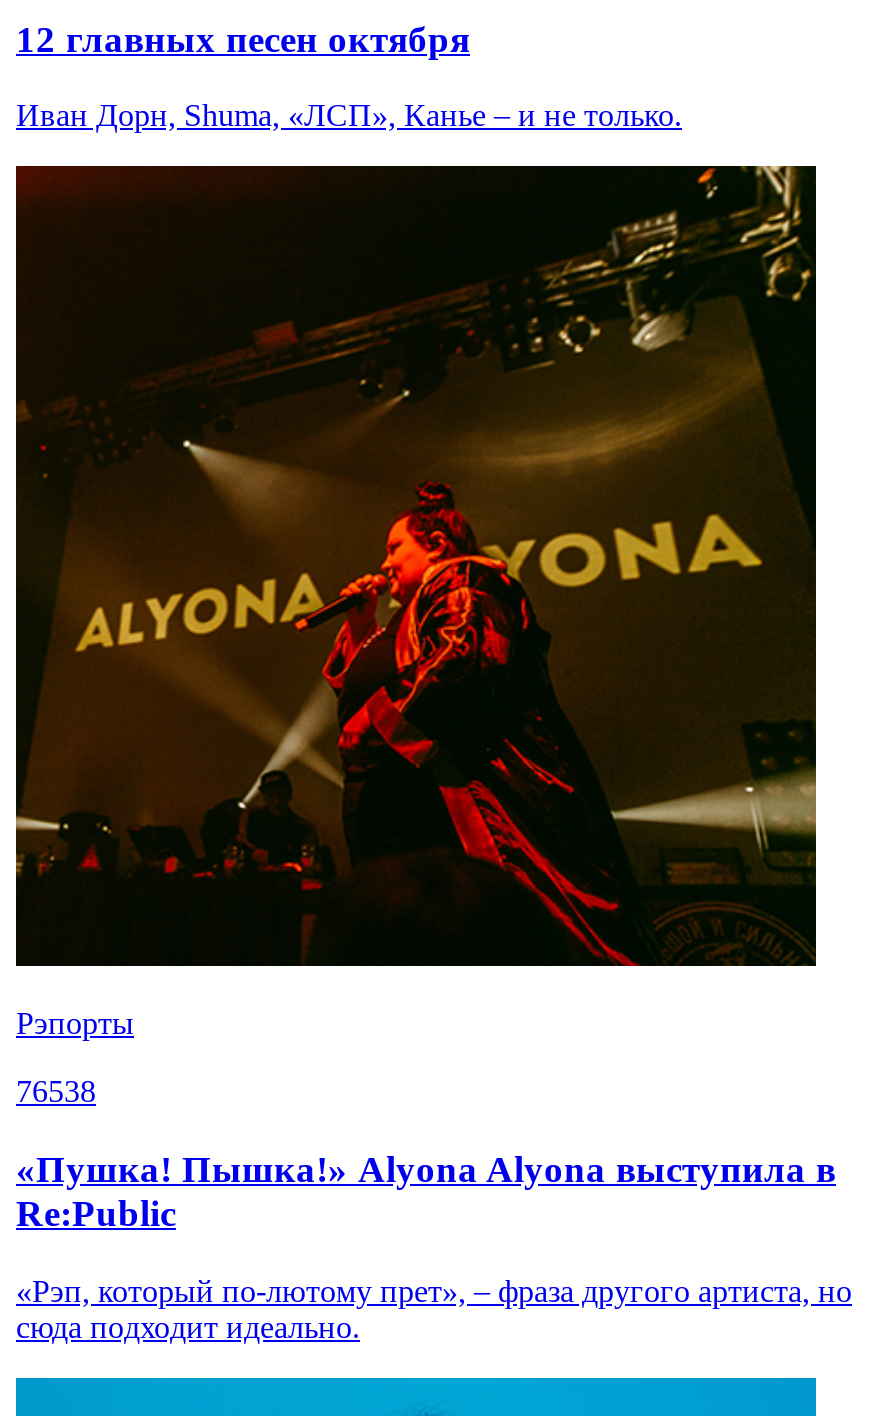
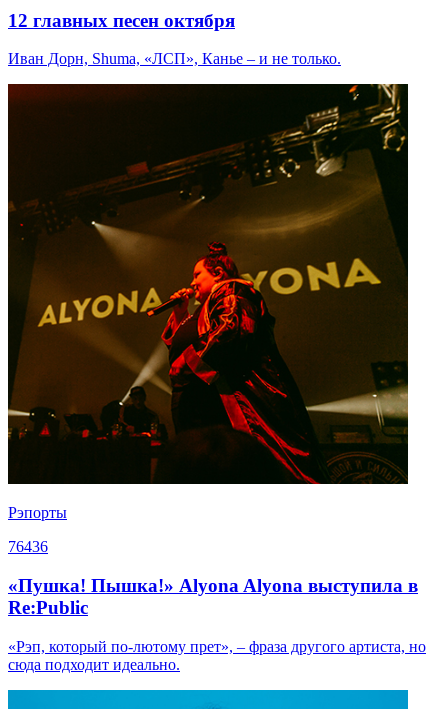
[16,1074,96,1108] 76538 -> [8,538,48,555] 76436

